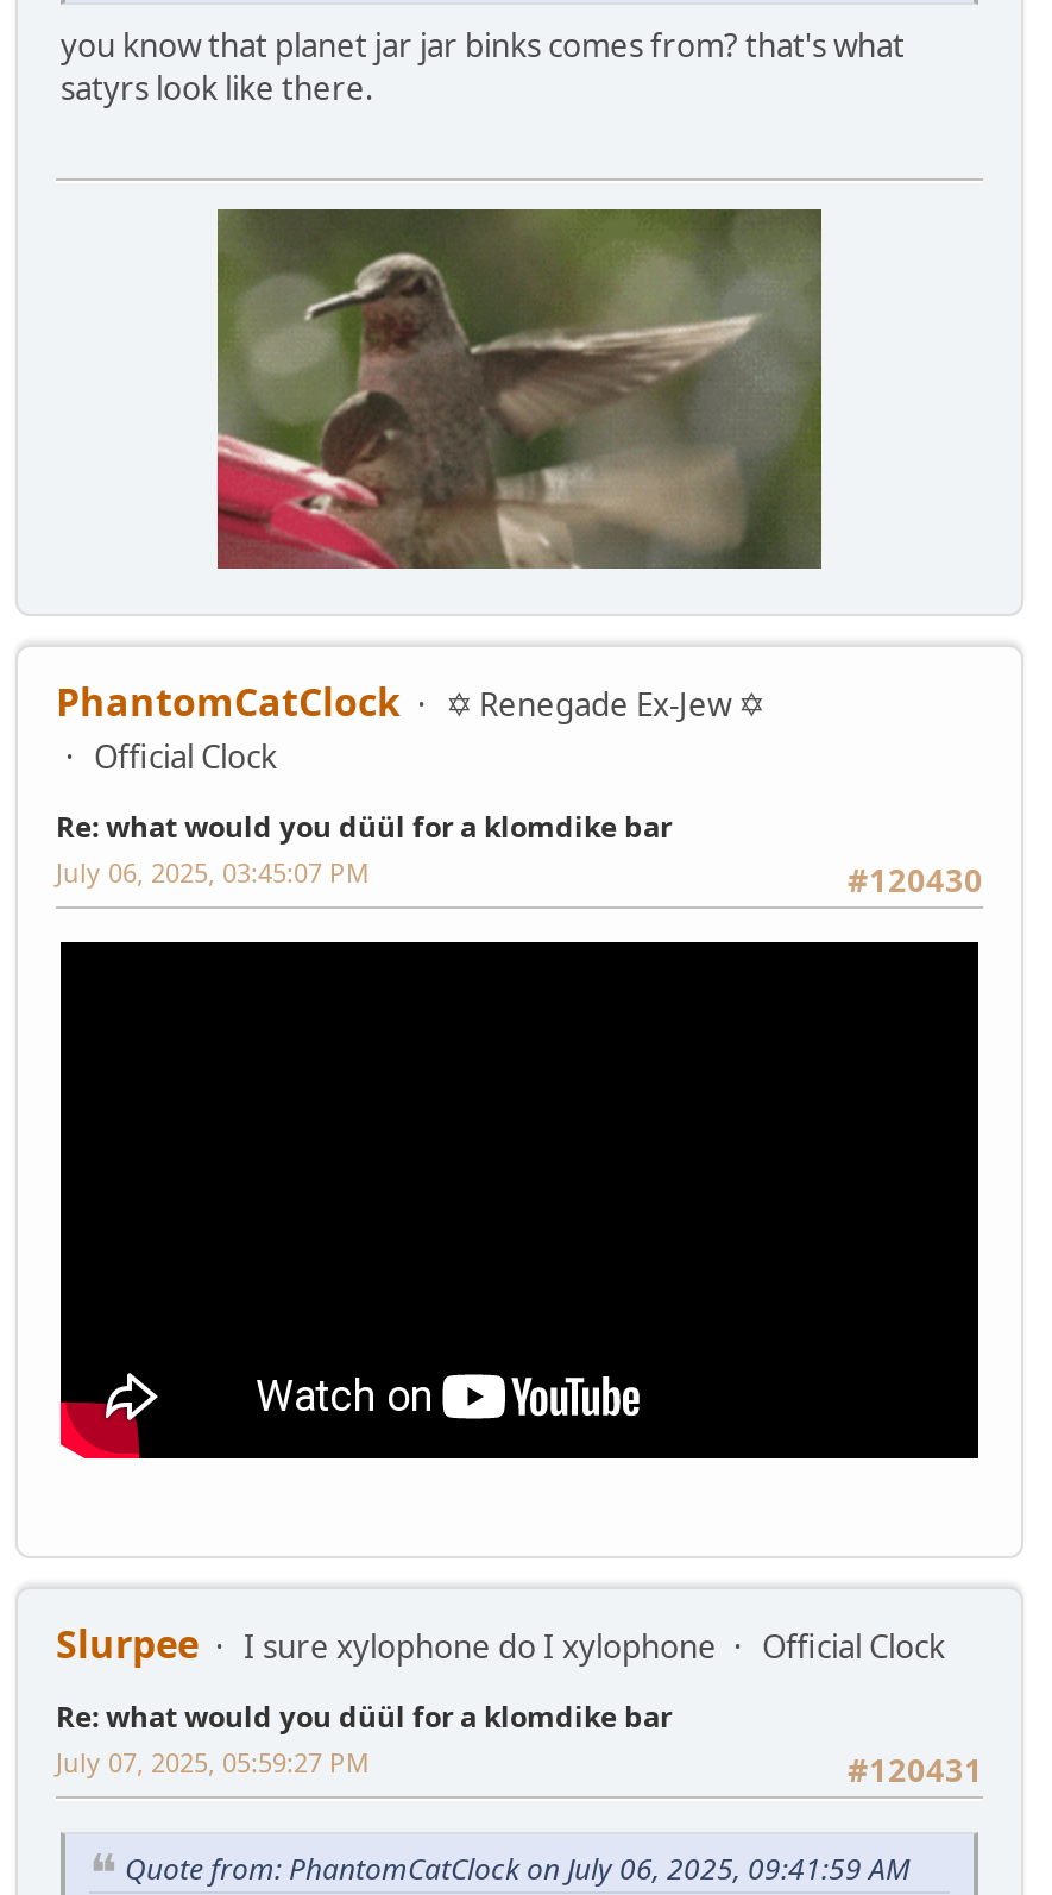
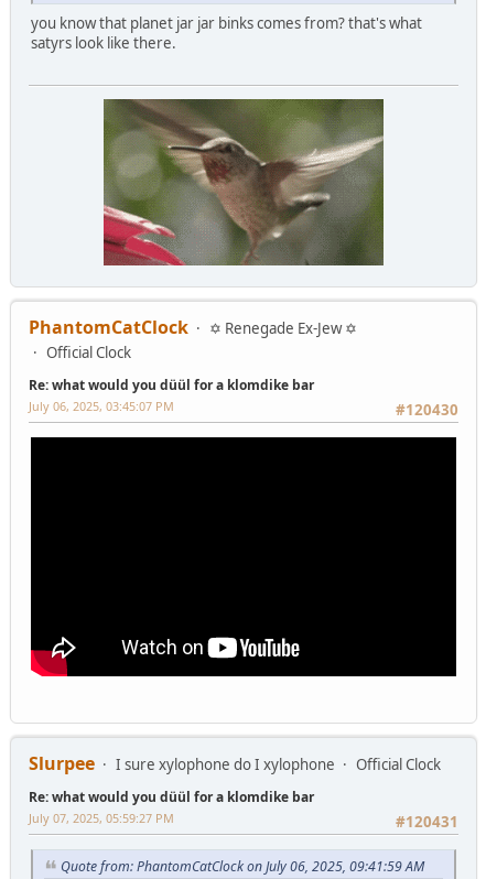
[220,208,819,570] [image] -> [105,99,384,264] [image]

